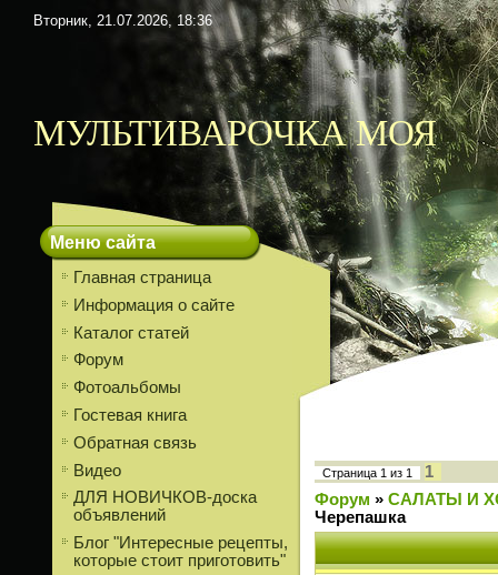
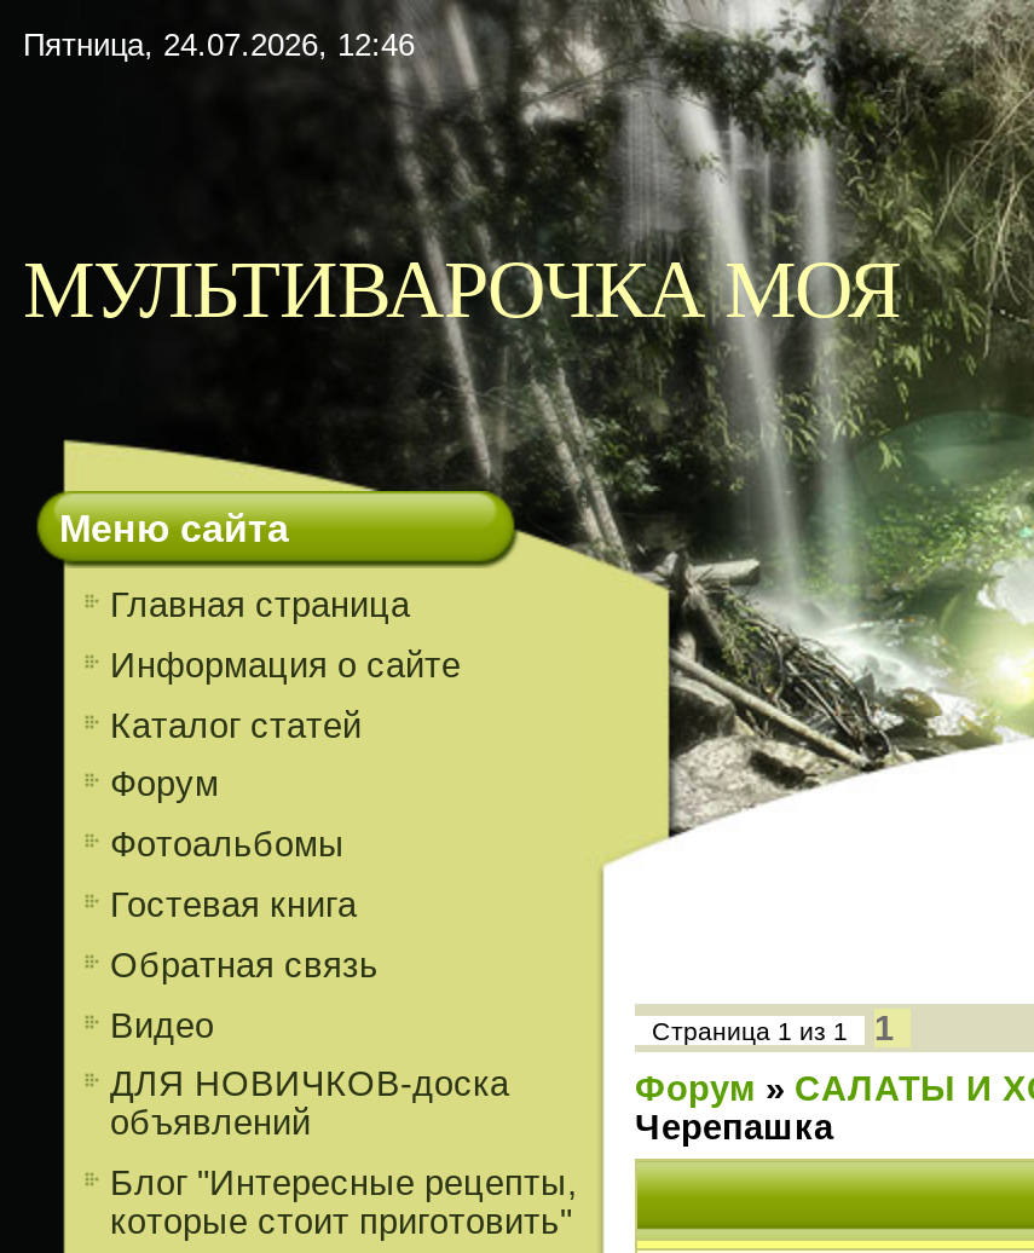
[33,12,212,29] Вторник, 21.07.2026, 18:36 -> [23,27,415,63] Пятница, 24.07.2026, 12:46

